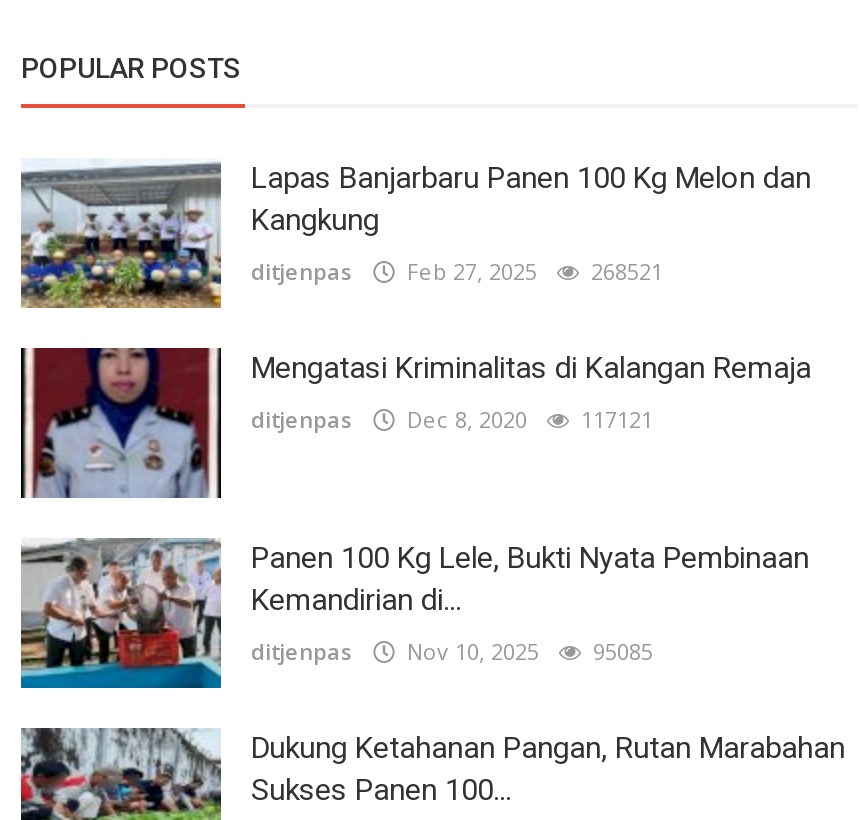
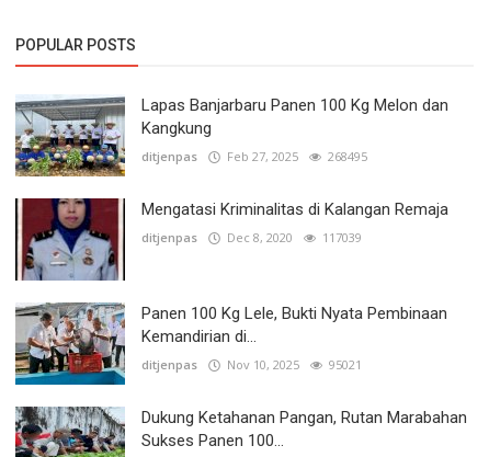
[251,255,663,285] ditjenpas Feb 27, 2025 268521 -> [141,148,367,164] ditjenpas Feb 27, 2025 268495
[251,403,653,433] ditjenpas Dec 8, 2020 117121 -> [141,229,362,245] ditjenpas Dec 8, 2020 117039
[251,635,653,665] ditjenpas Nov 10, 2025 95085 -> [141,356,362,372] ditjenpas Nov 10, 2025 95021

